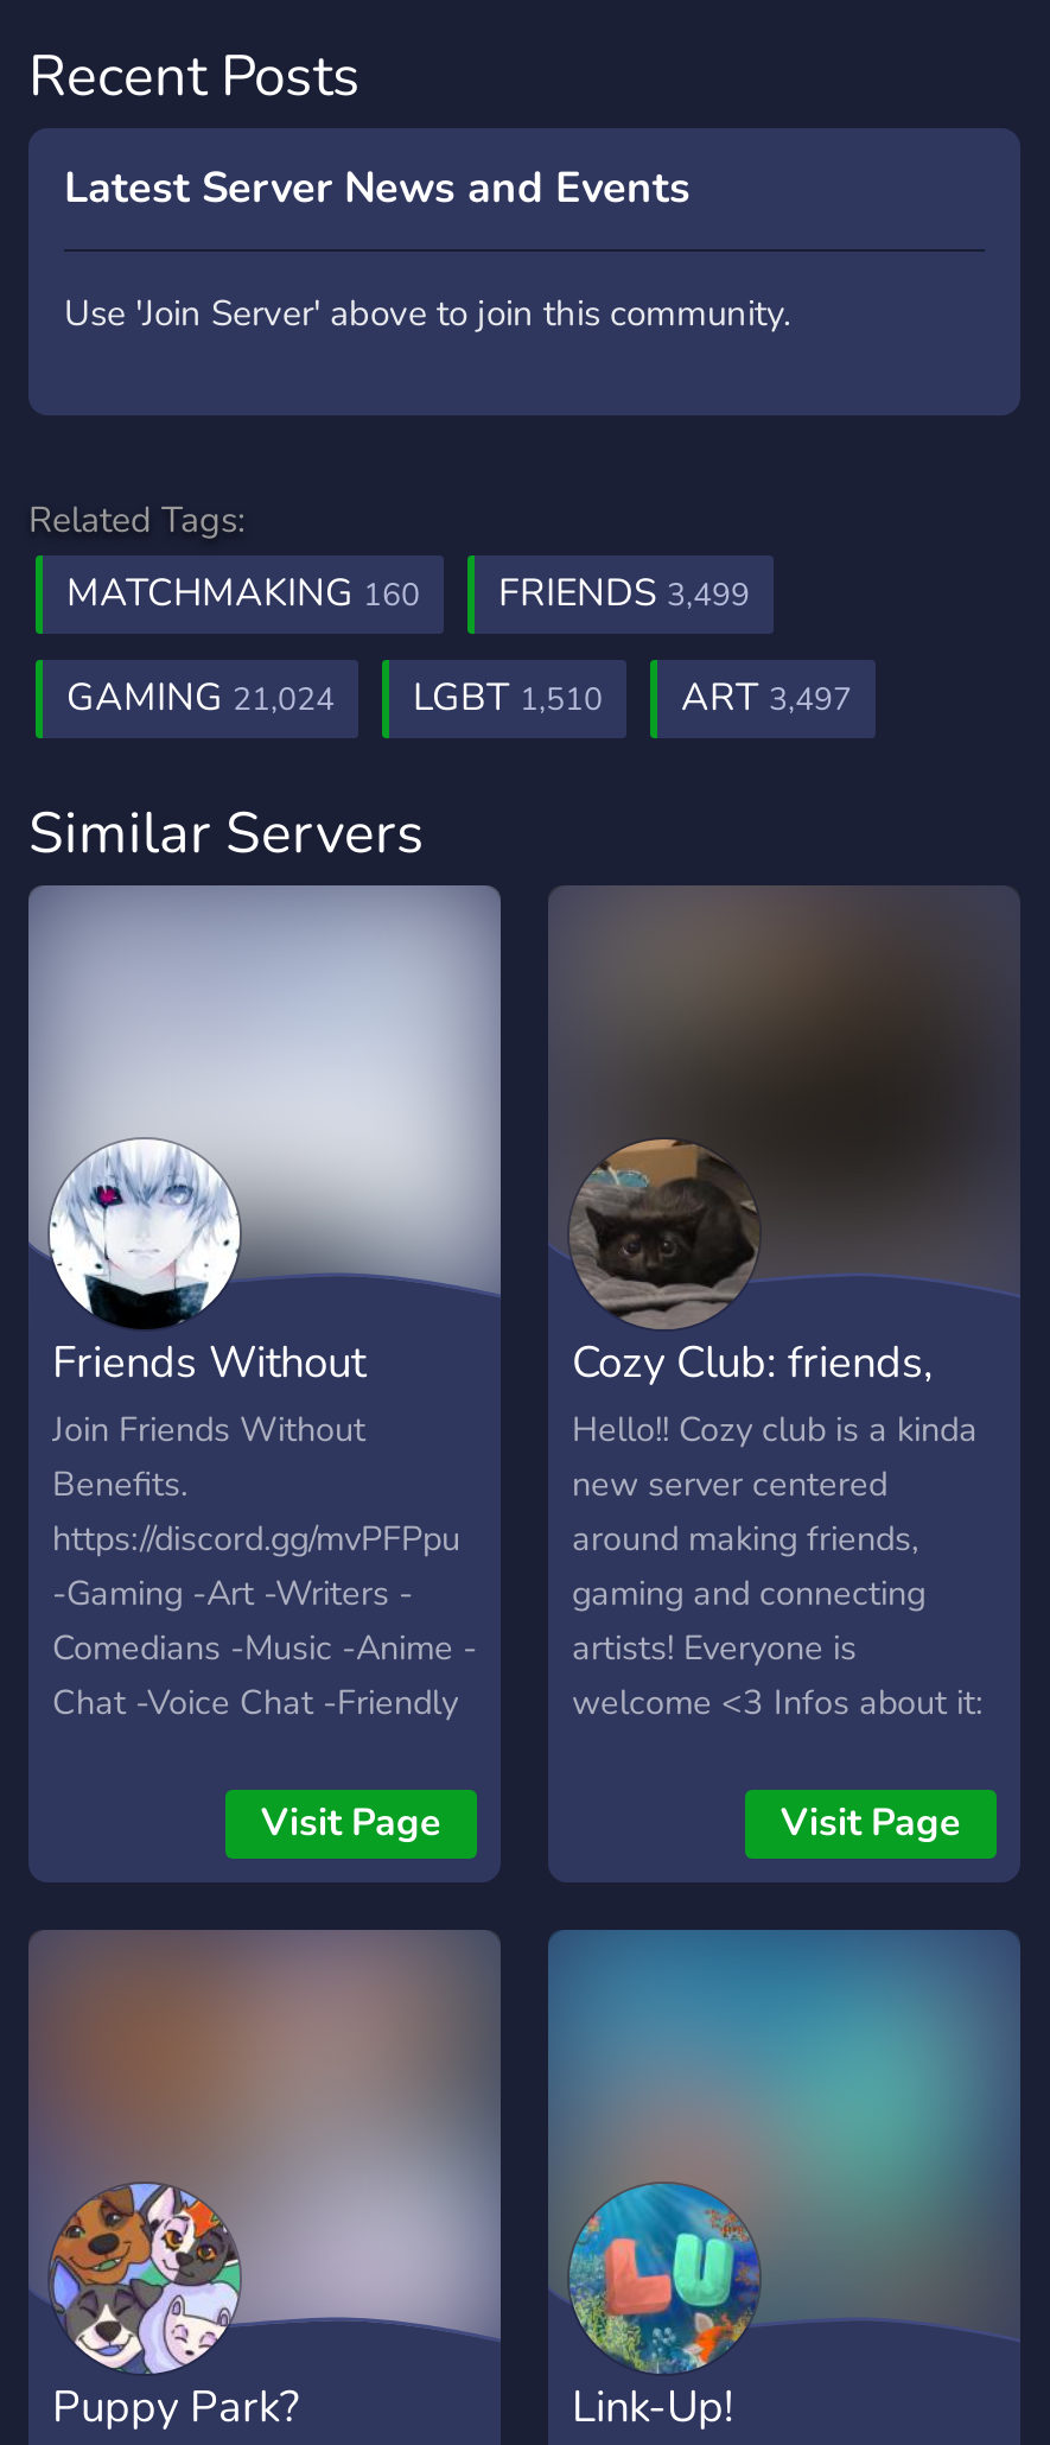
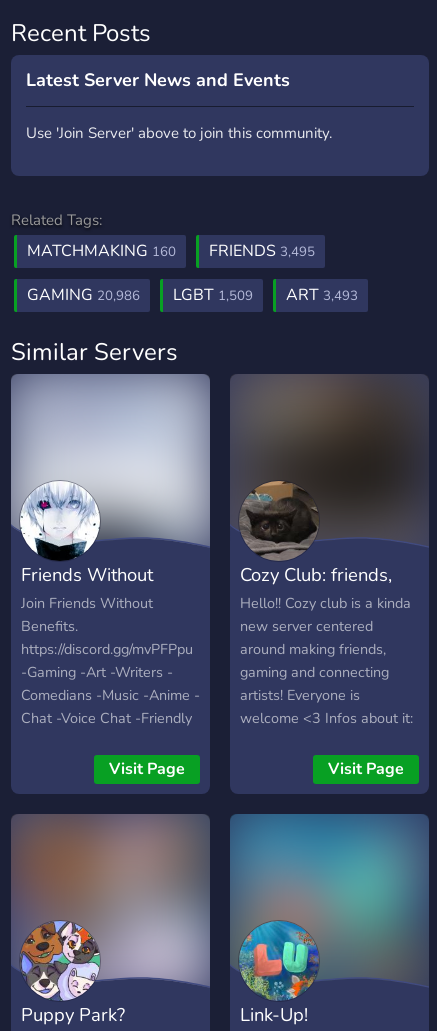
[66,567,750,620] MATCHMAKING 160 FRIENDS 3,499 -> [27,240,315,262] MATCHMAKING 160 FRIENDS 3,495
[66,672,335,724] GAMING 21,024 -> [27,284,140,306] GAMING 20,986
[413,672,603,724] LGBT 1,510 -> [173,284,253,306] LGBT 1,509
[681,672,852,724] ART 3,497 -> [286,284,358,306] ART 3,493

